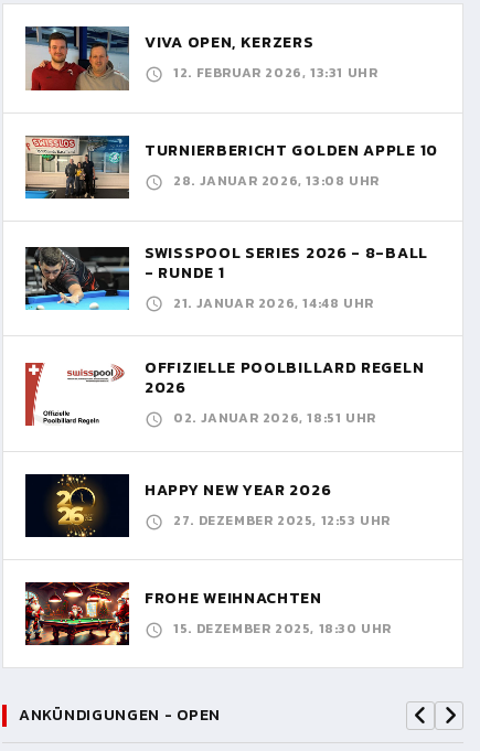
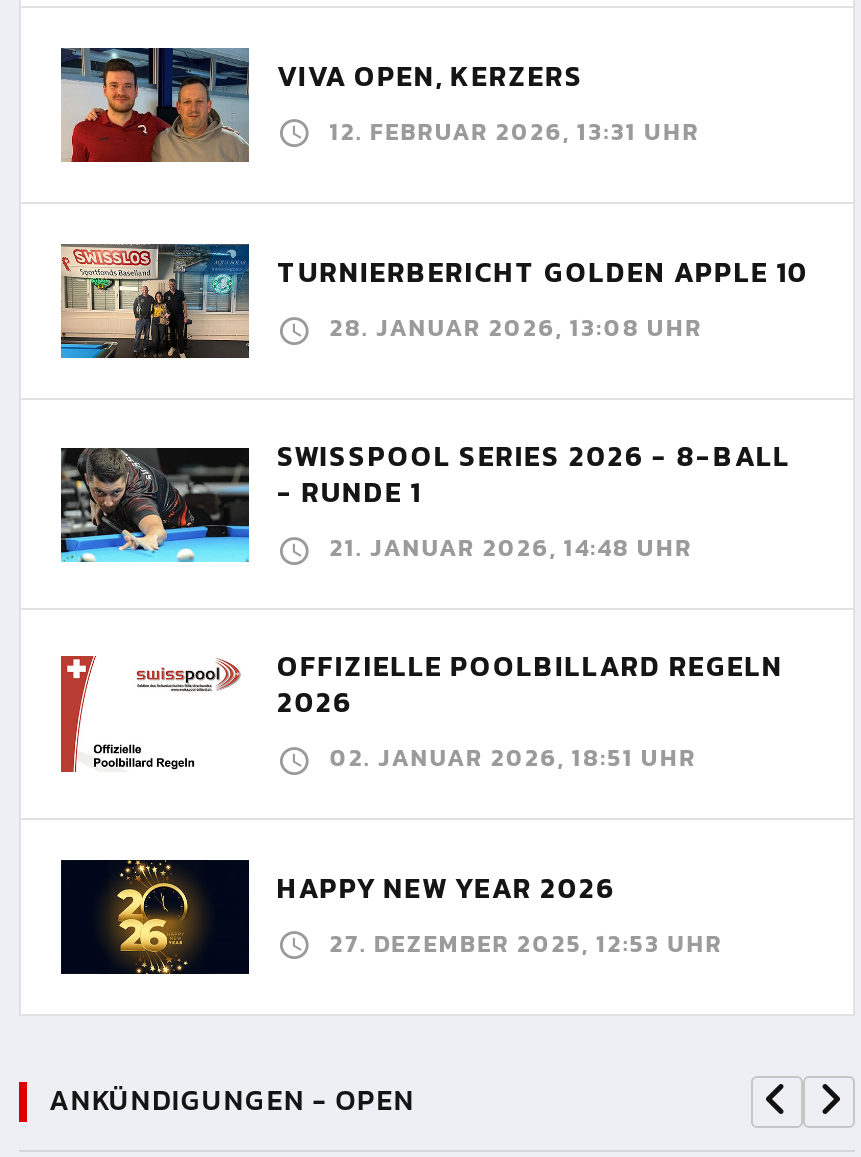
[24,581,392,646] [image] | FROHE WEIHNACHTEN | 15. DEZEMBER 2025, 18:30 UHR -> none

